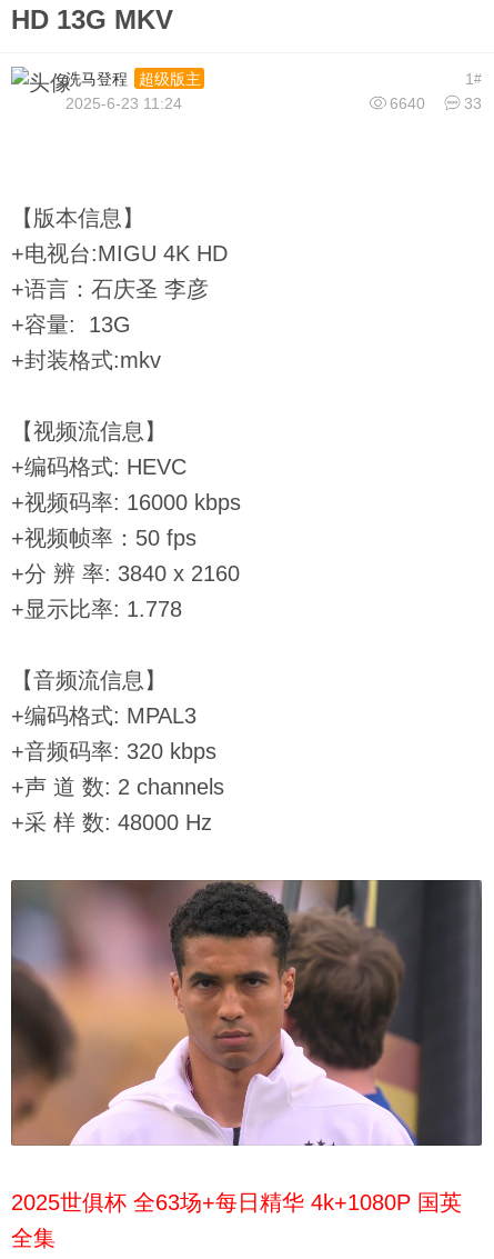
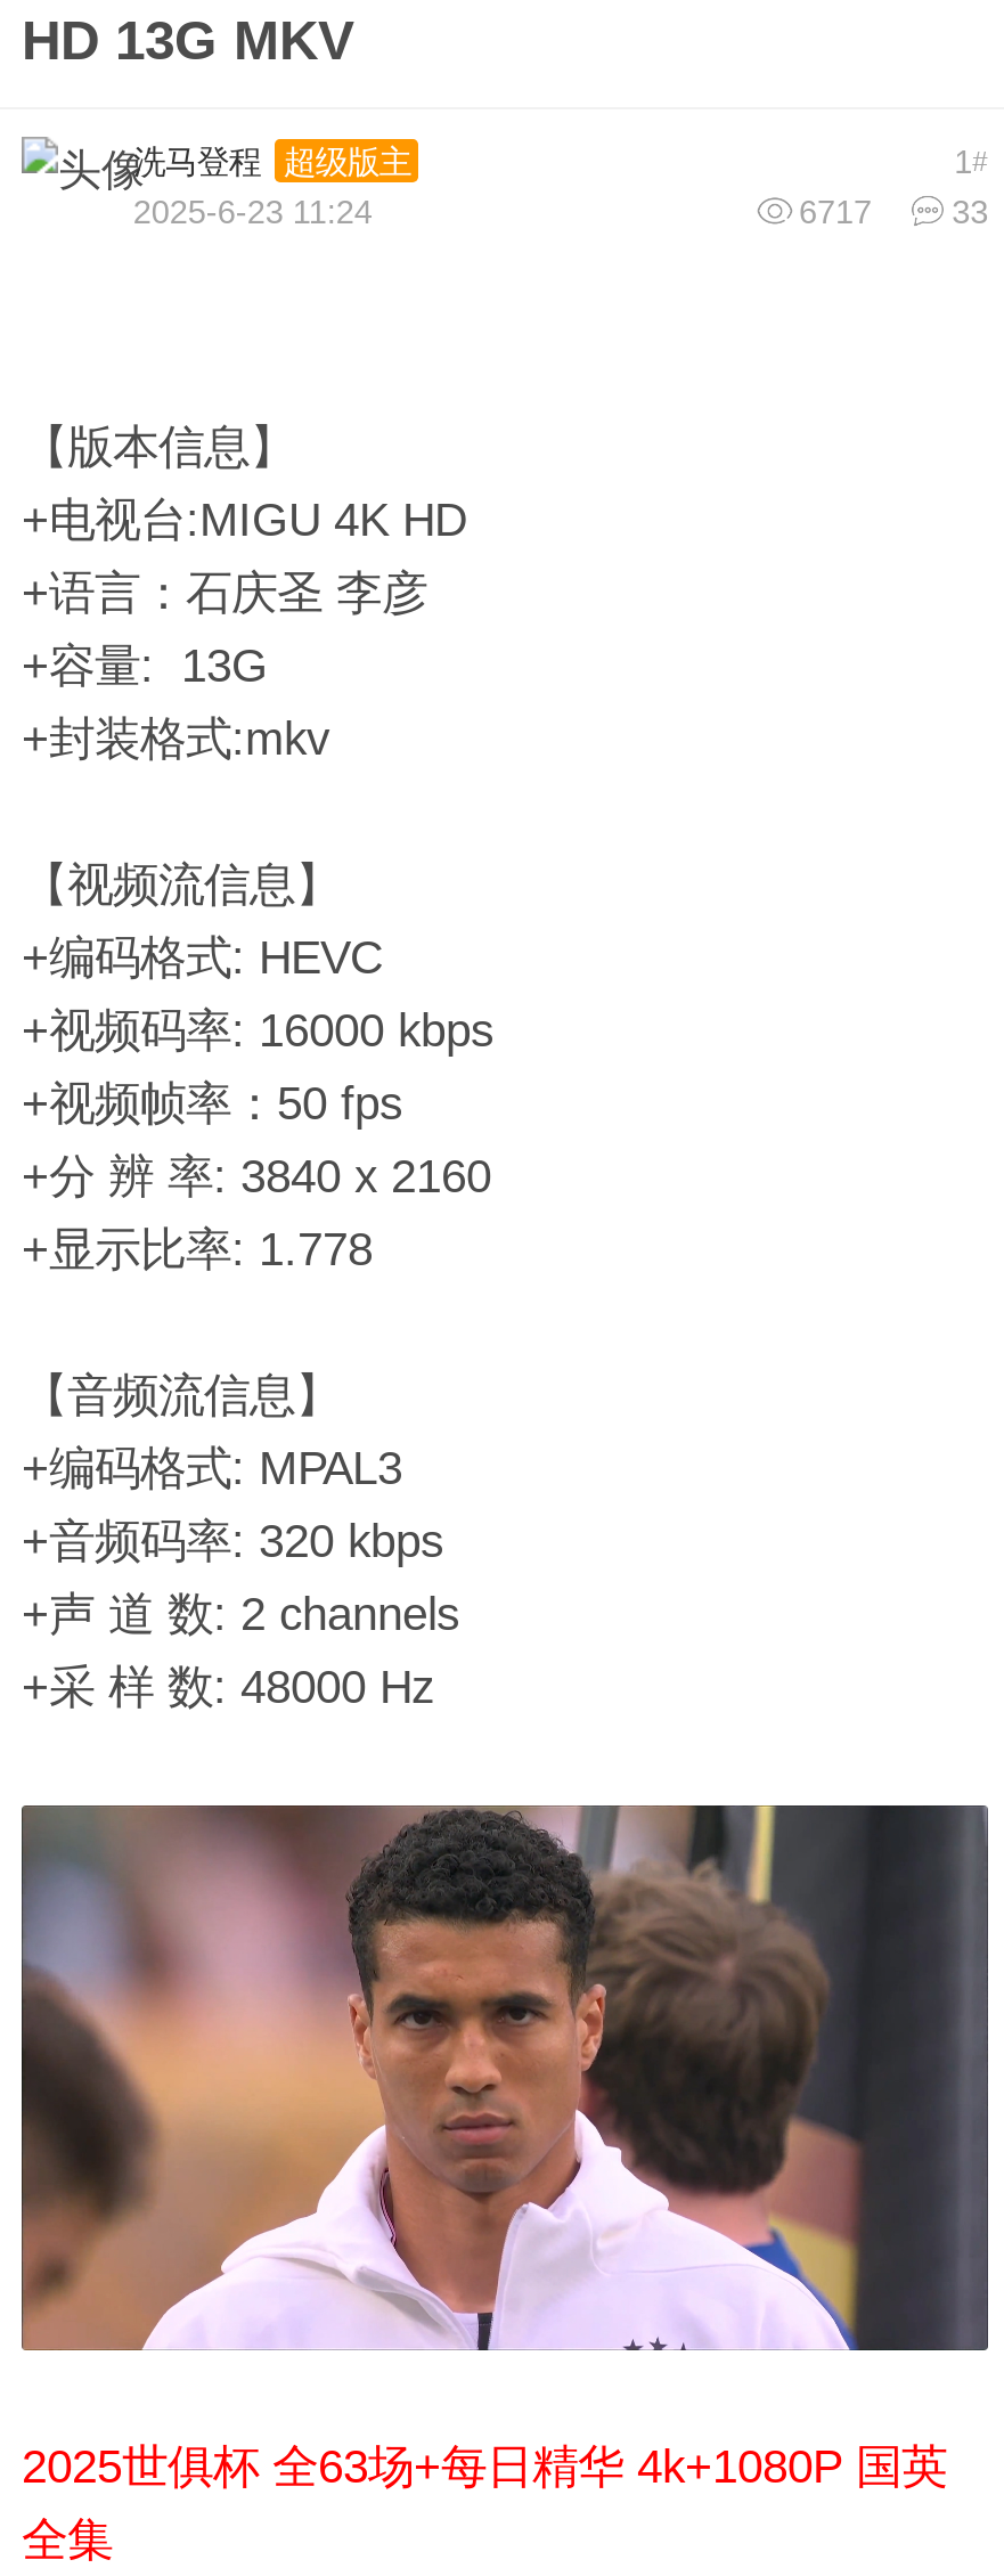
[390,94,482,112] 6640 33 -> [799,194,988,230] 6717 33

